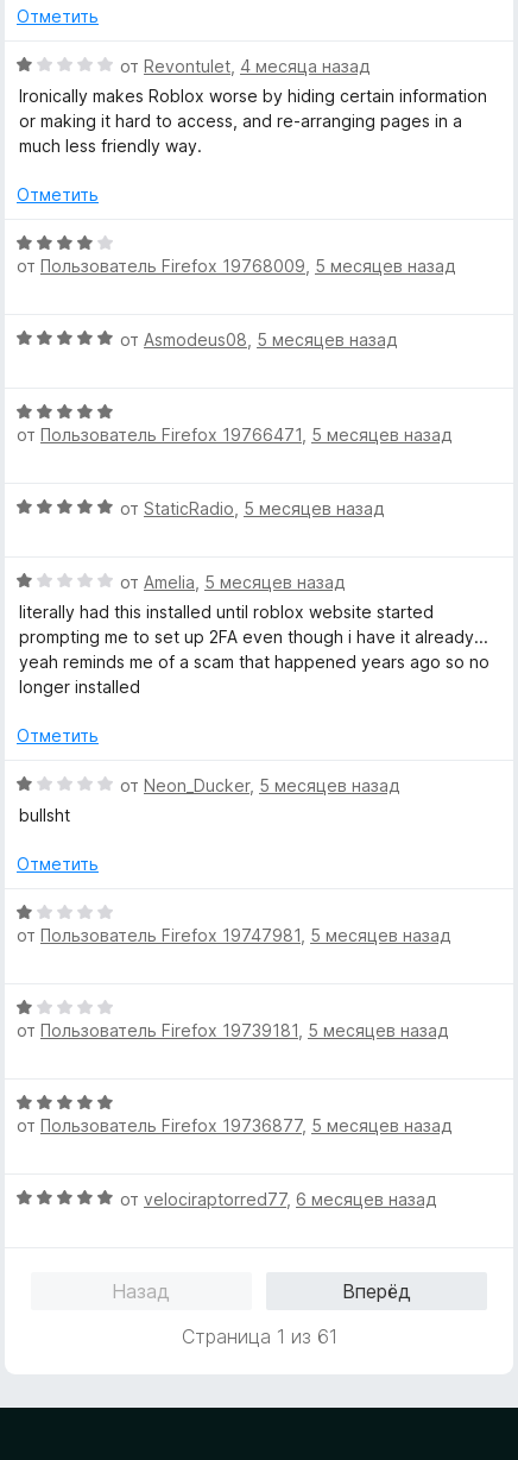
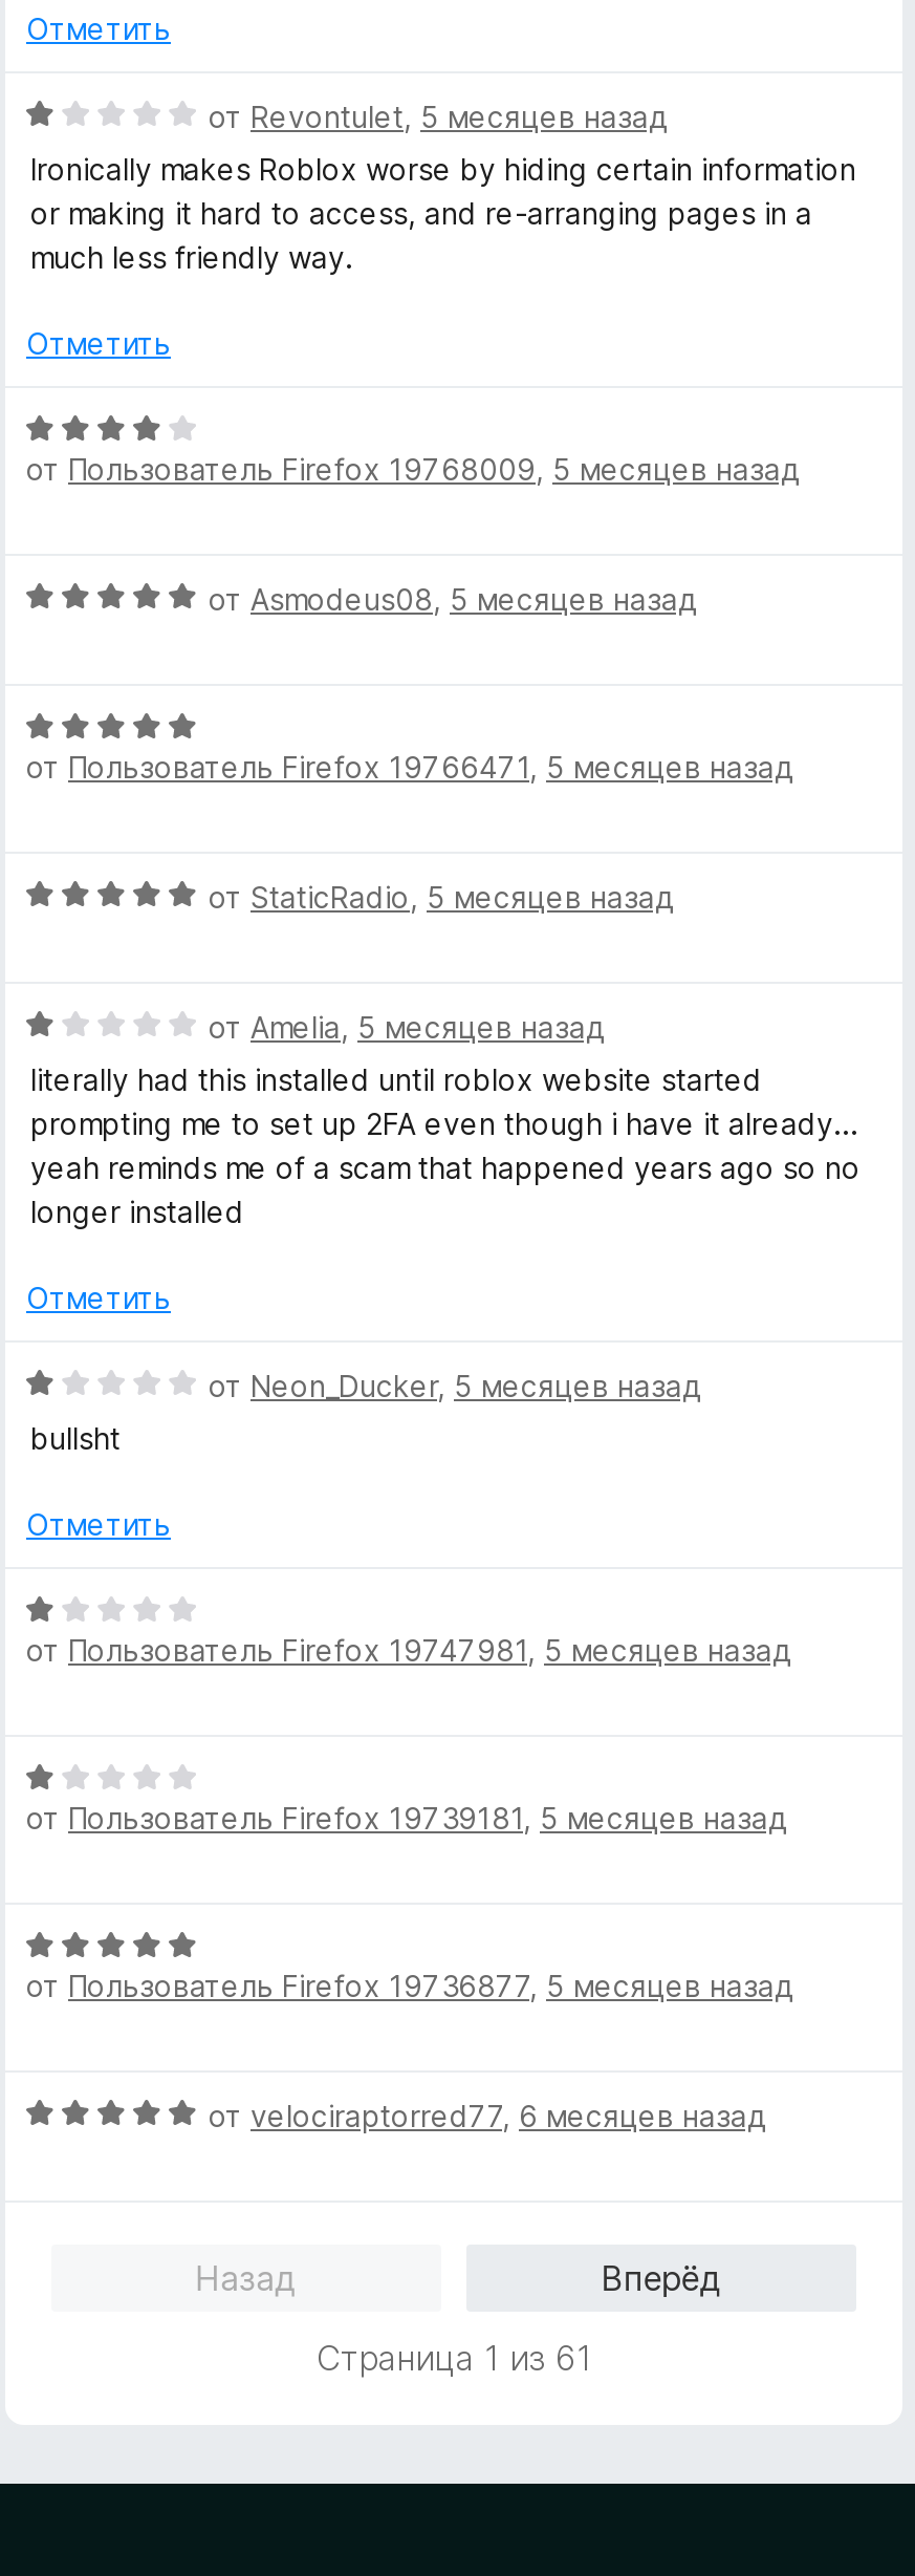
[120,56,369,76] от Revontulet, 4 месяца назад -> [209,99,668,134] от Revontulet, 5 месяцев назад

